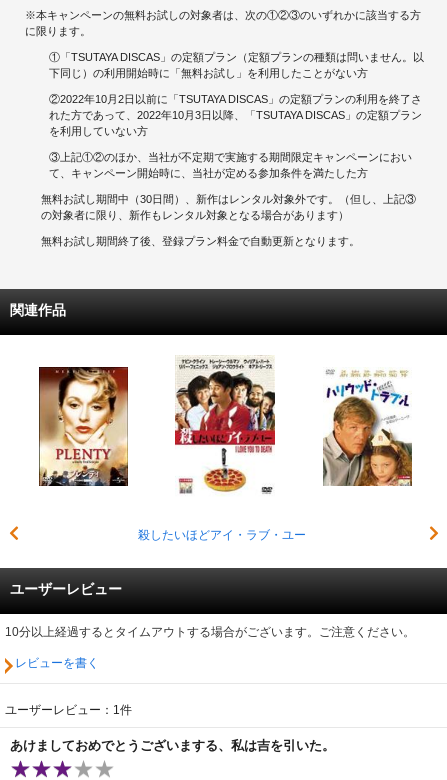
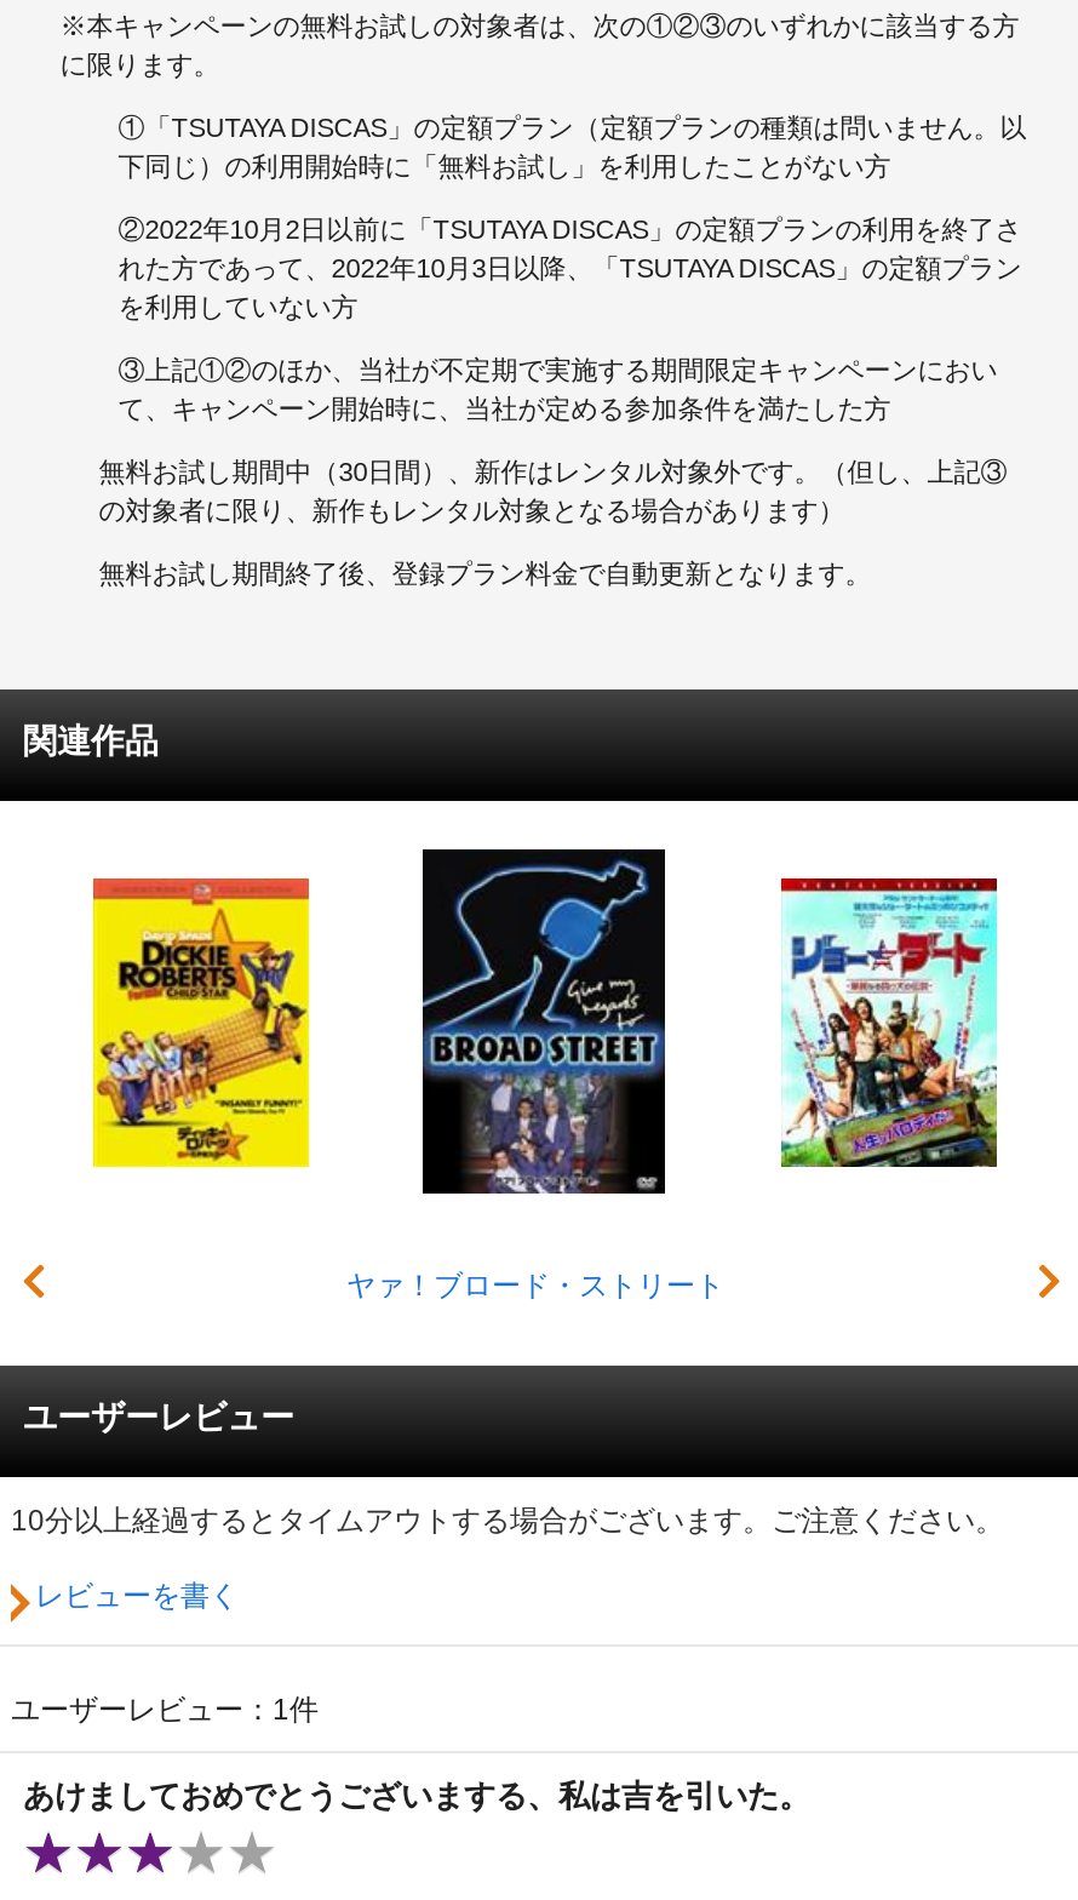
[137,355,305,542] [image] | 殺したいほどアイ・ラブ・ユー -> [346,847,724,1302] [image] | ヤァ！ブロード・ストリート
[38,366,129,487] [image] -> [91,876,311,1169] [image]
[322,367,413,487] [image] -> [779,876,999,1169] [image]

